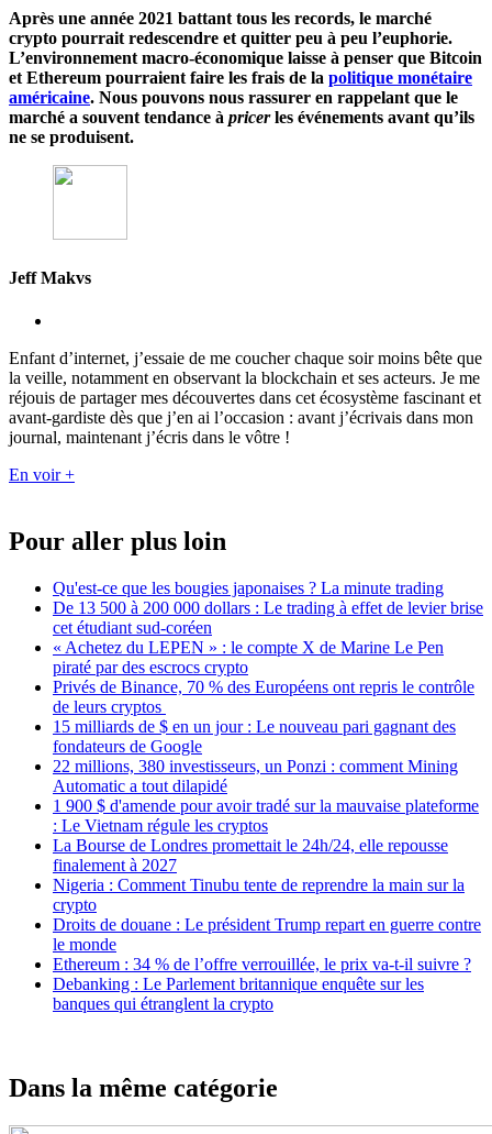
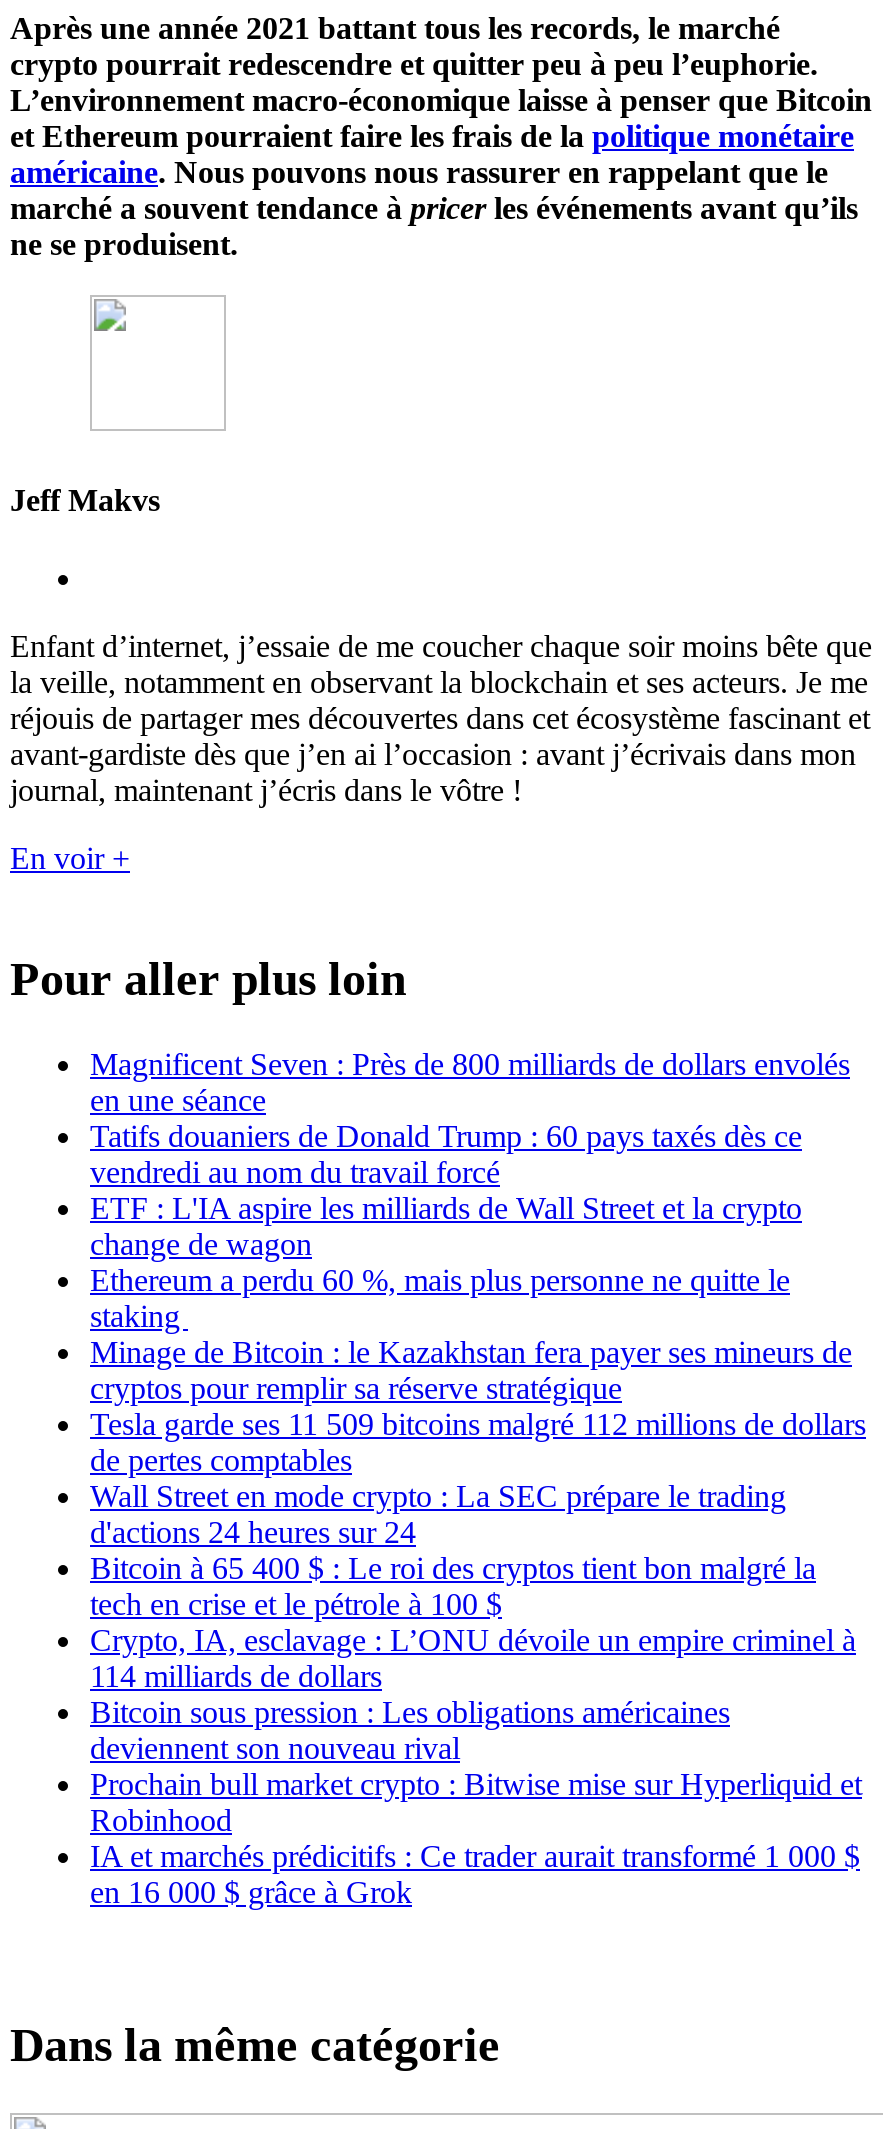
[53,578,483,1013] Qu'est-ce que les bougies japonaises ? La minute trading | De 13 500 à 200 000 dollars : Le trading à effet de levier brise | cet étudiant sud-coréen | « Achetez du LEPEN » : le compte X de Marine Le Pen | piraté par des escrocs crypto | Privés de Binance, 70 % des Européens ont repris le contrôle | de leurs cryptos | 15 milliards de $ en un jour : Le nouveau pari gagnant des | fondateurs de Google | 22 millions, 380 investisseurs, un Ponzi : comment Mining | Automatic a tout dilapidé | 1 900 $ d'amende pour avoir tradé sur la mauvaise plateforme | : Le Vietnam régule les cryptos | La Bourse de Londres promettait le 24h/24, elle repousse | finalement à 2027 | Nigeria : Comment Tinubu tente de reprendre la main sur la | crypto | Droits de douane : Le président Trump repart en guerre contre | le monde | Ethereum : 34 % de l’offre verrouillée, le prix va-t-il suivre ? | Debanking : Le Parlement britannique enquête sur les | banques qui étranglent la crypto -> [90,1046,866,1908] Magnificent Seven : Près de 800 milliards de dollars envolés | en une séance | Tatifs douaniers de Donald Trump : 60 pays taxés dès ce | vendredi au nom du travail forcé | ETF : L'IA aspire les milliards de Wall Street et la crypto | change de wagon | Ethereum a perdu 60 %, mais plus personne ne quitte le | staking | Minage de Bitcoin : le Kazakhstan fera payer ses mineurs de | cryptos pour remplir sa réserve stratégique | Tesla garde ses 11 509 bitcoins malgré 112 millions de dollars | de pertes comptables | Wall Street en mode crypto : La SEC prépare le trading | d'actions 24 heures sur 24 | Bitcoin à 65 400 $ : Le roi des cryptos tient bon malgré la | tech en crise et le pétrole à 100 $ | Crypto, IA, esclavage : L’ONU dévoile un empire criminel à | 114 milliards de dollars | Bitcoin sous pression : Les obligations américaines | deviennent son nouveau rival | Prochain bull market crypto : Bitwise mise sur Hyperliquid et | Robinhood | IA et marchés prédicitifs : Ce trader aurait transformé 1 000 $ | en 16 000 $ grâce à Grok

